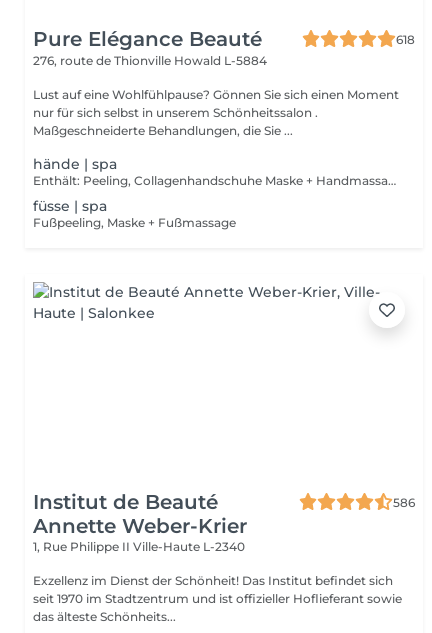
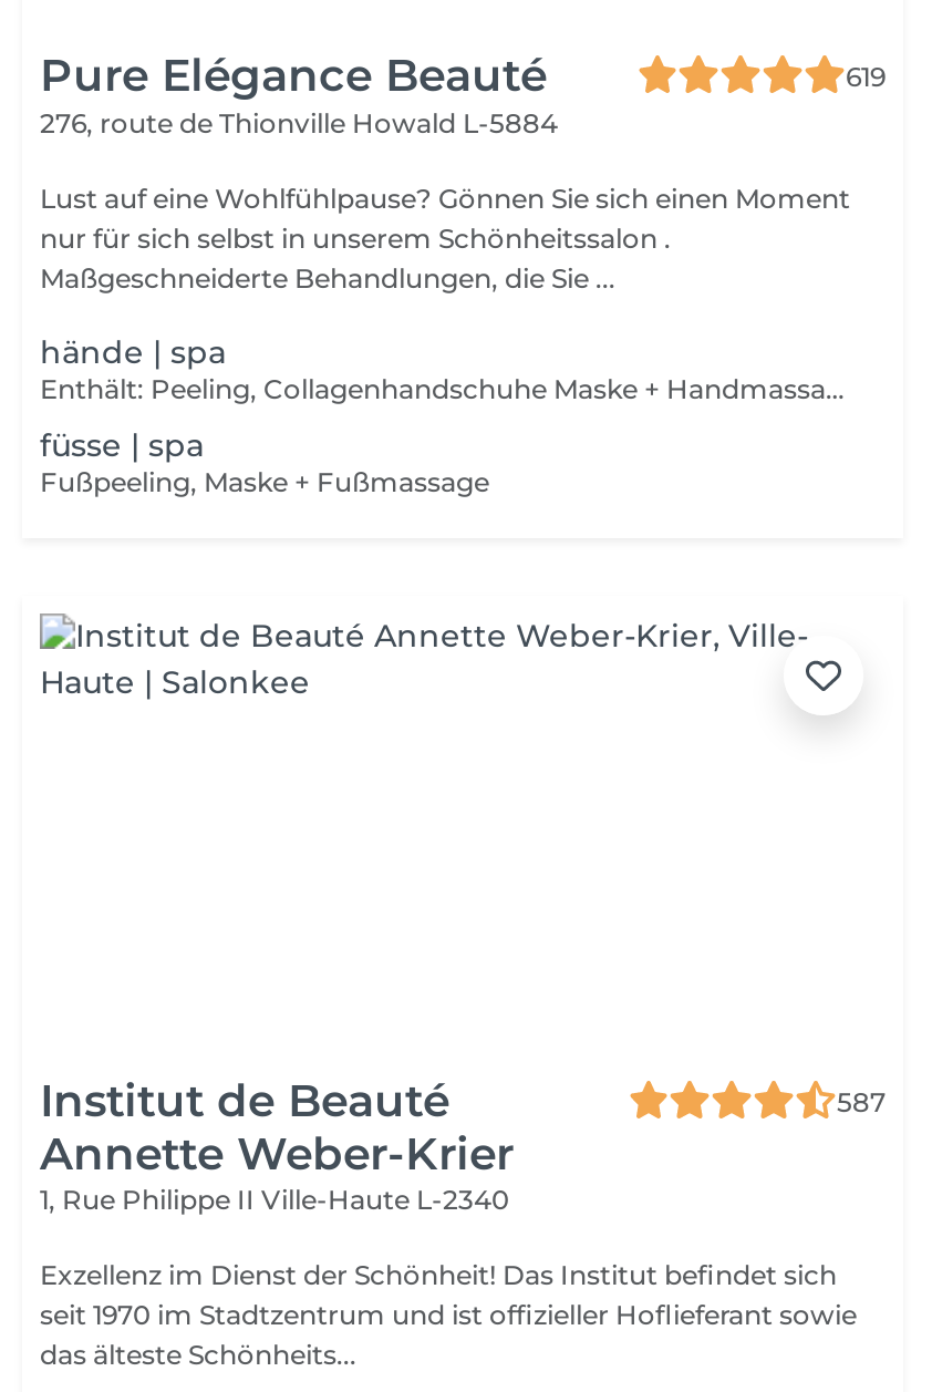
[396,32,415,47] 618 -> [846,60,886,93] 619
[393,495,415,510] 586 -> [837,1085,886,1118] 587

